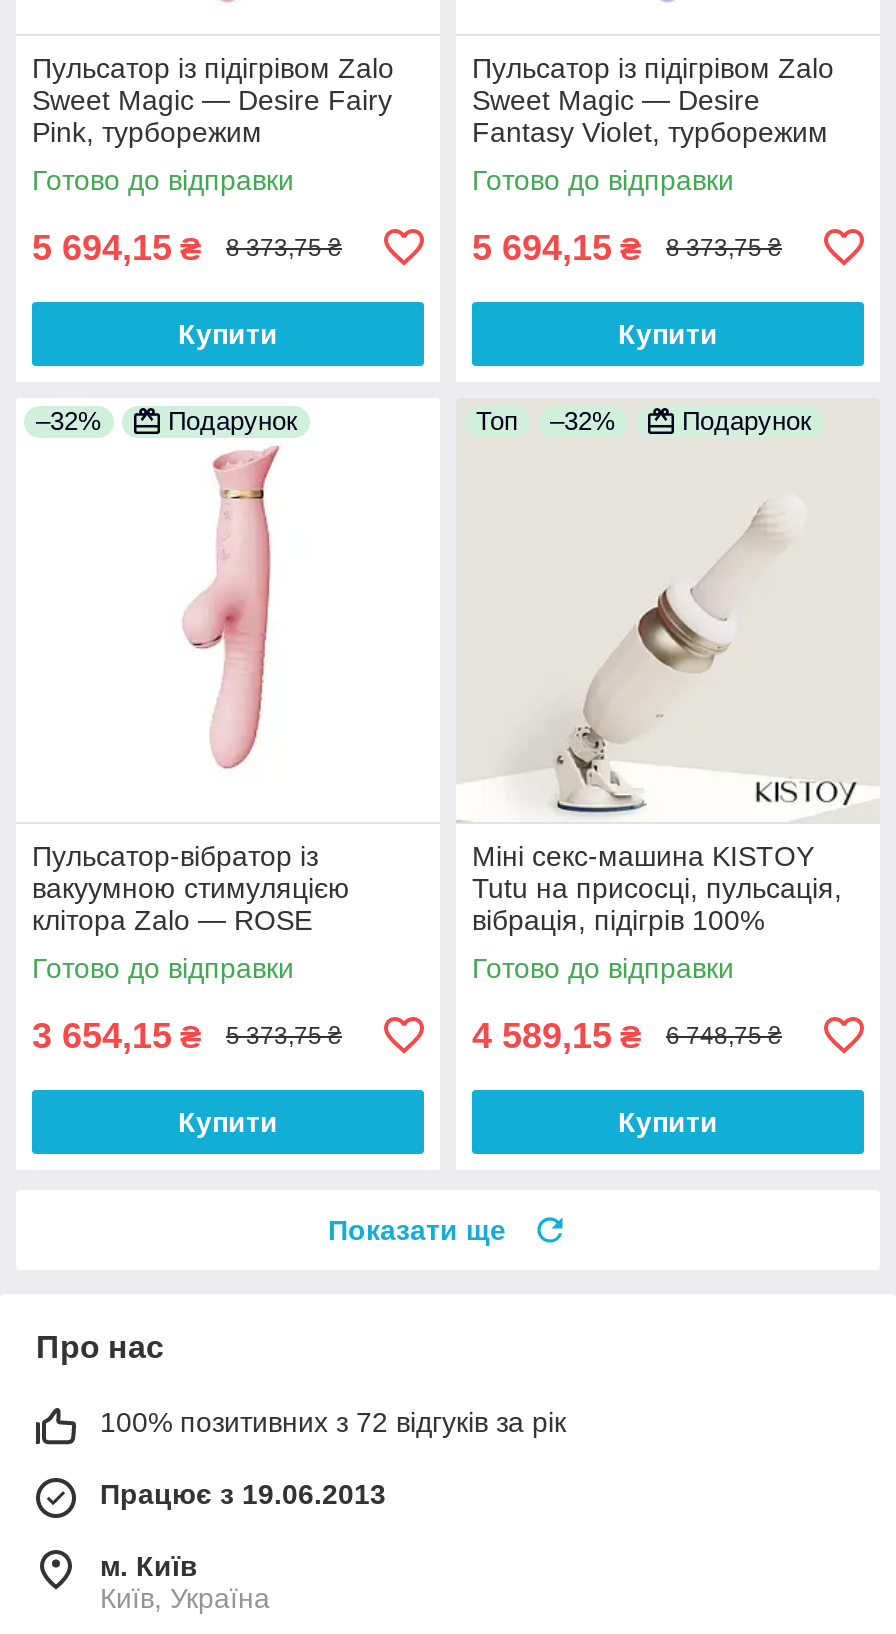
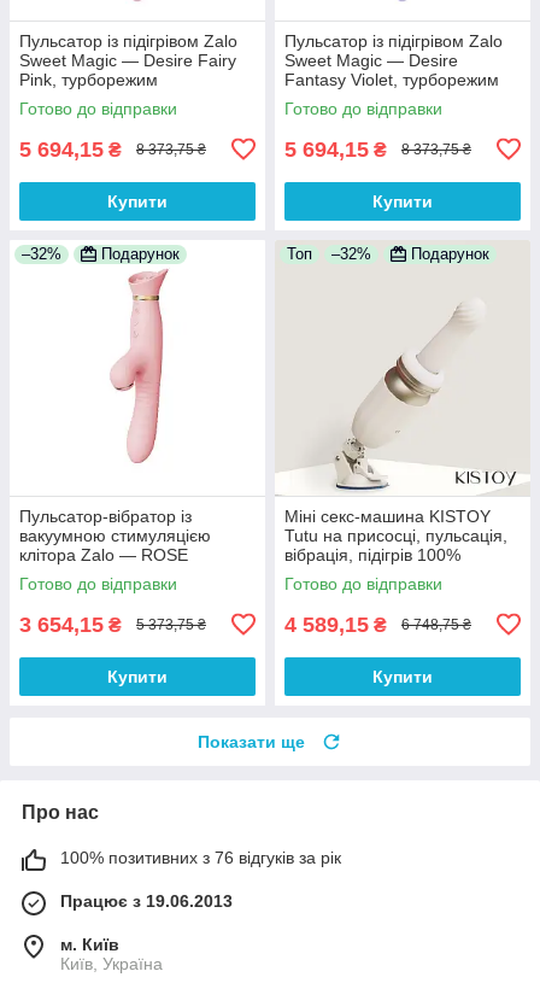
[100,1406,566,1438] 100% позитивних з 72 відгуків за рік -> [60,848,341,867] 100% позитивних з 76 відгуків за рік

